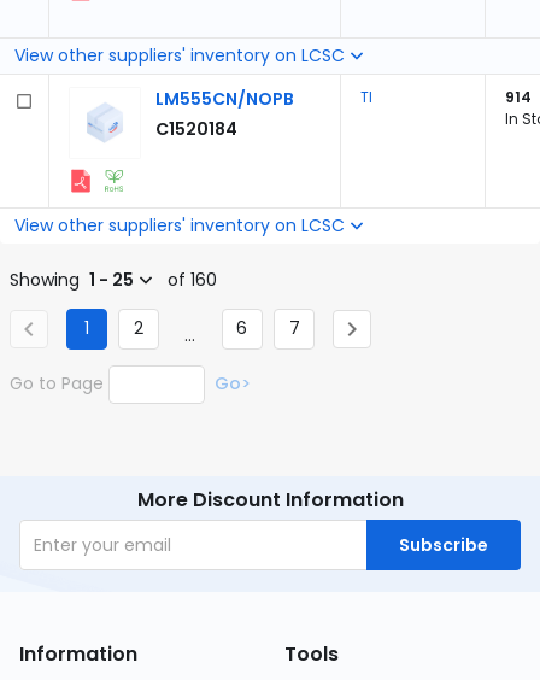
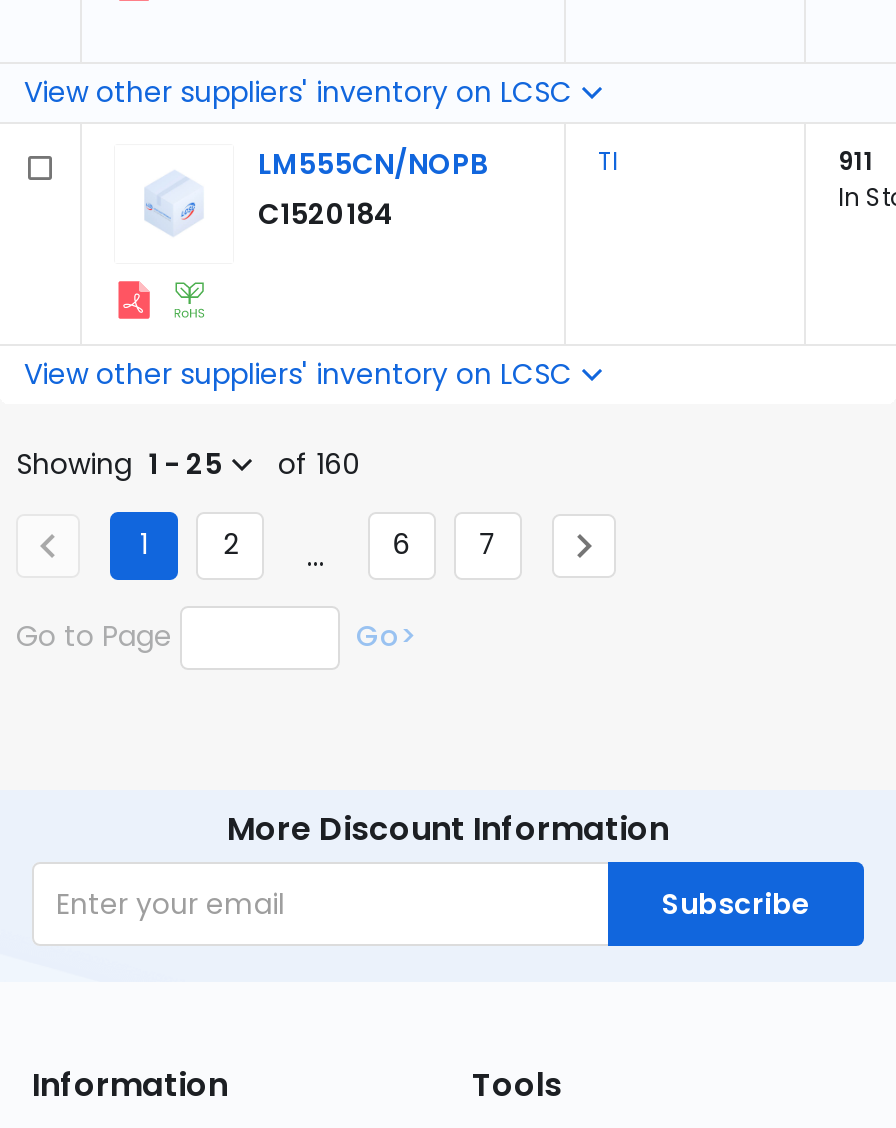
[505,87,532,107] 914 -> [838,144,874,178] 911

